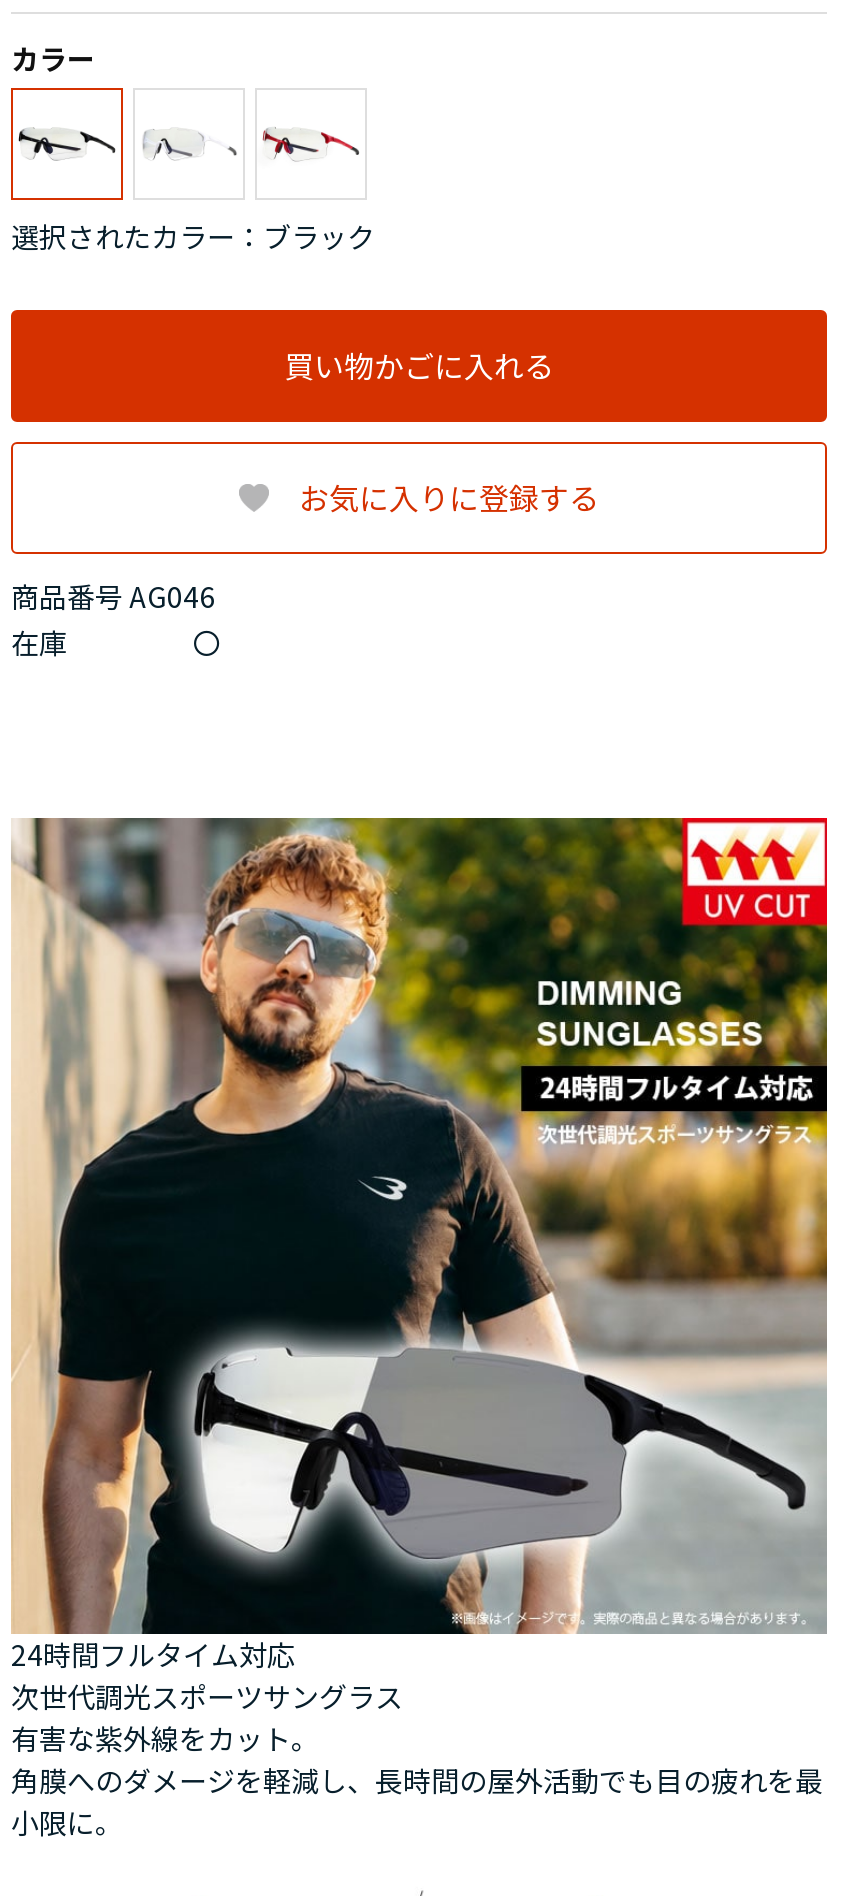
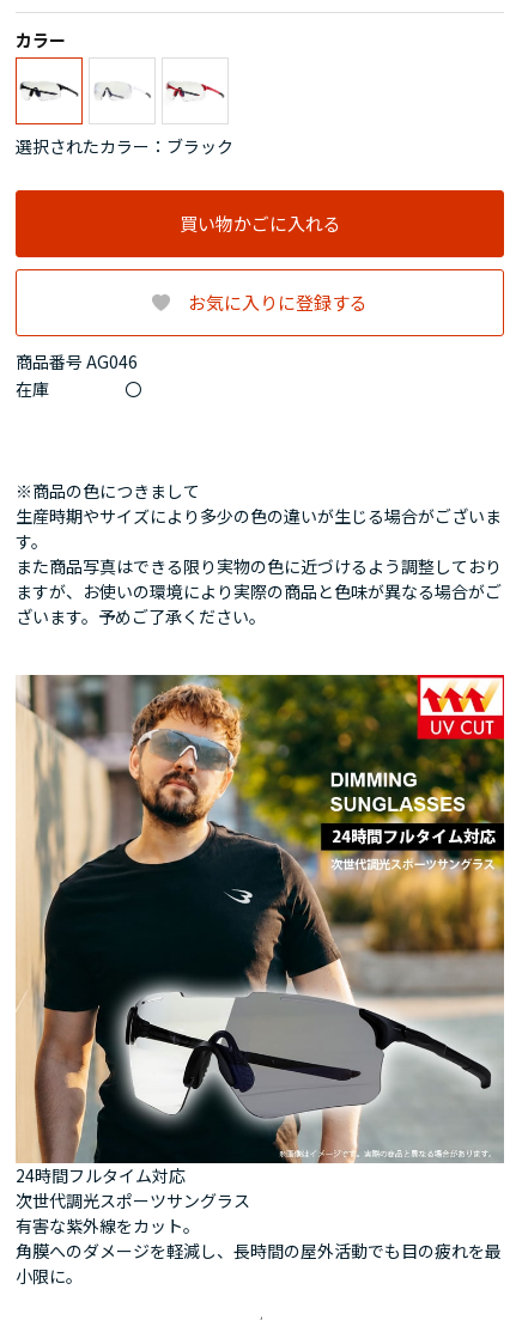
none -> [16,479,502,628] ※商品の色につきまして | 生産時期やサイズにより多少の色の違いが生じる場合がございま | す。 | また商品写真はできる限り実物の色に近づけるよう調整しており | ますが、お使いの環境により実際の商品と色味が異なる場合がご | ざいます。予めご了承ください。

